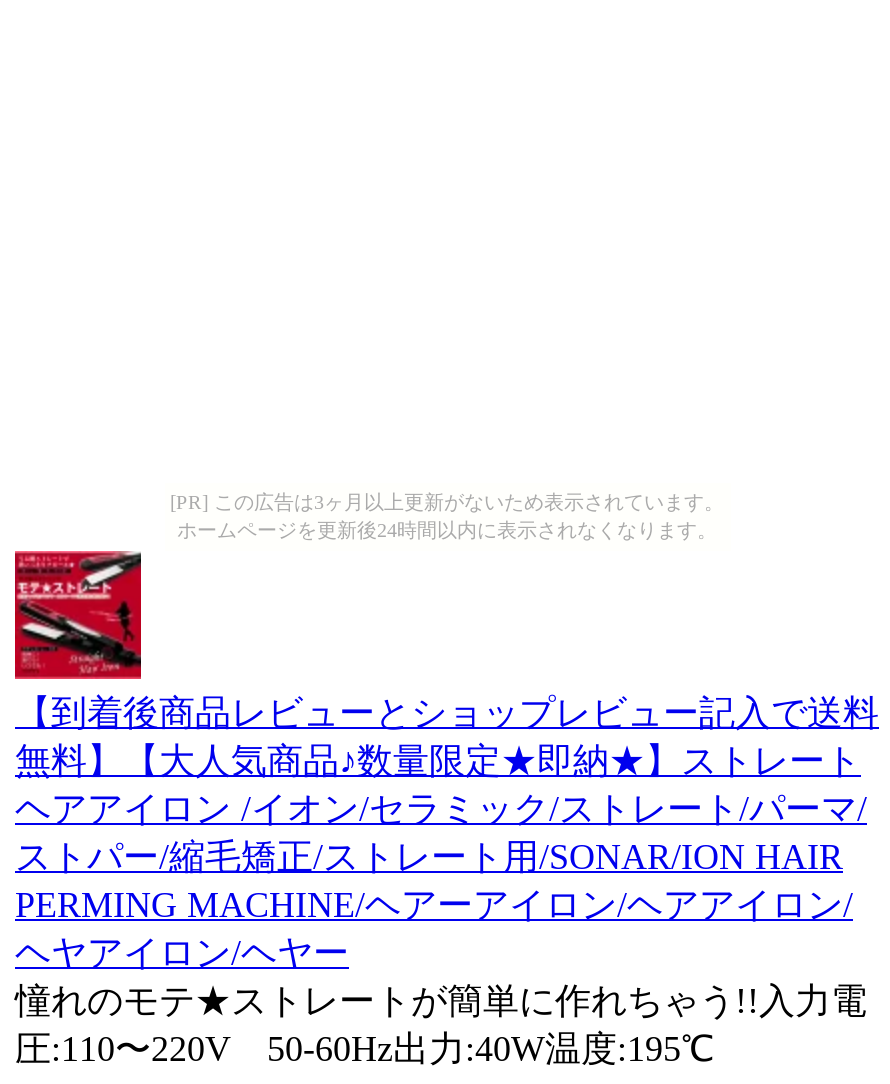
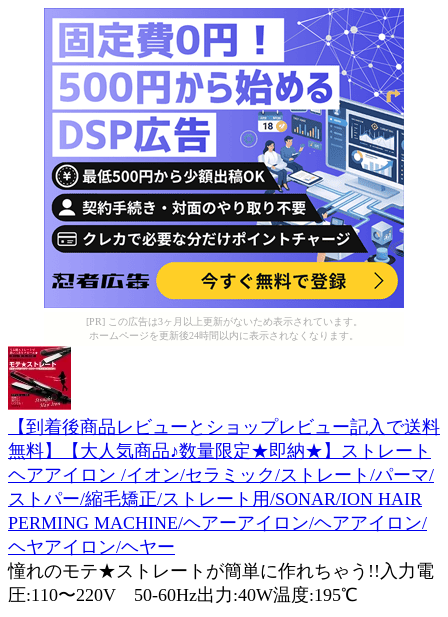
none -> [43,7,405,309] [image]

